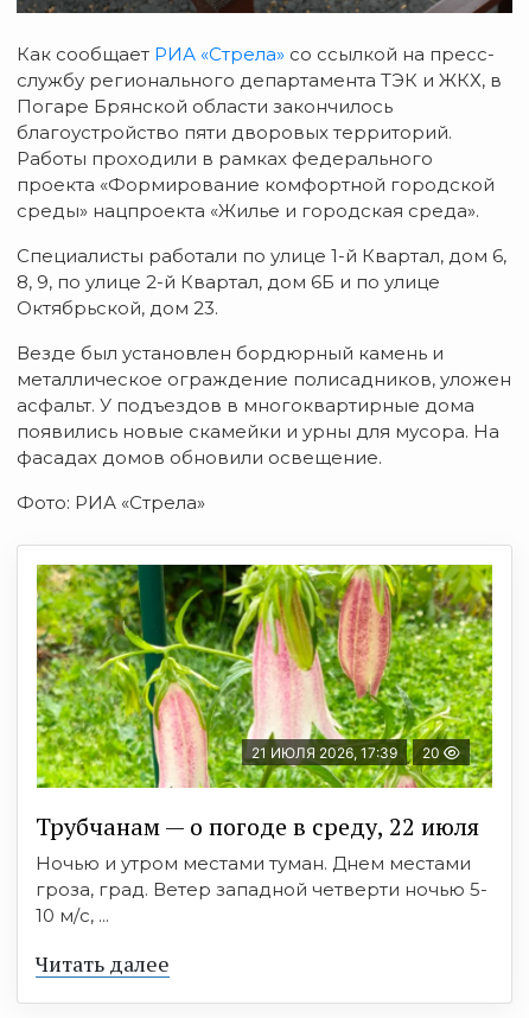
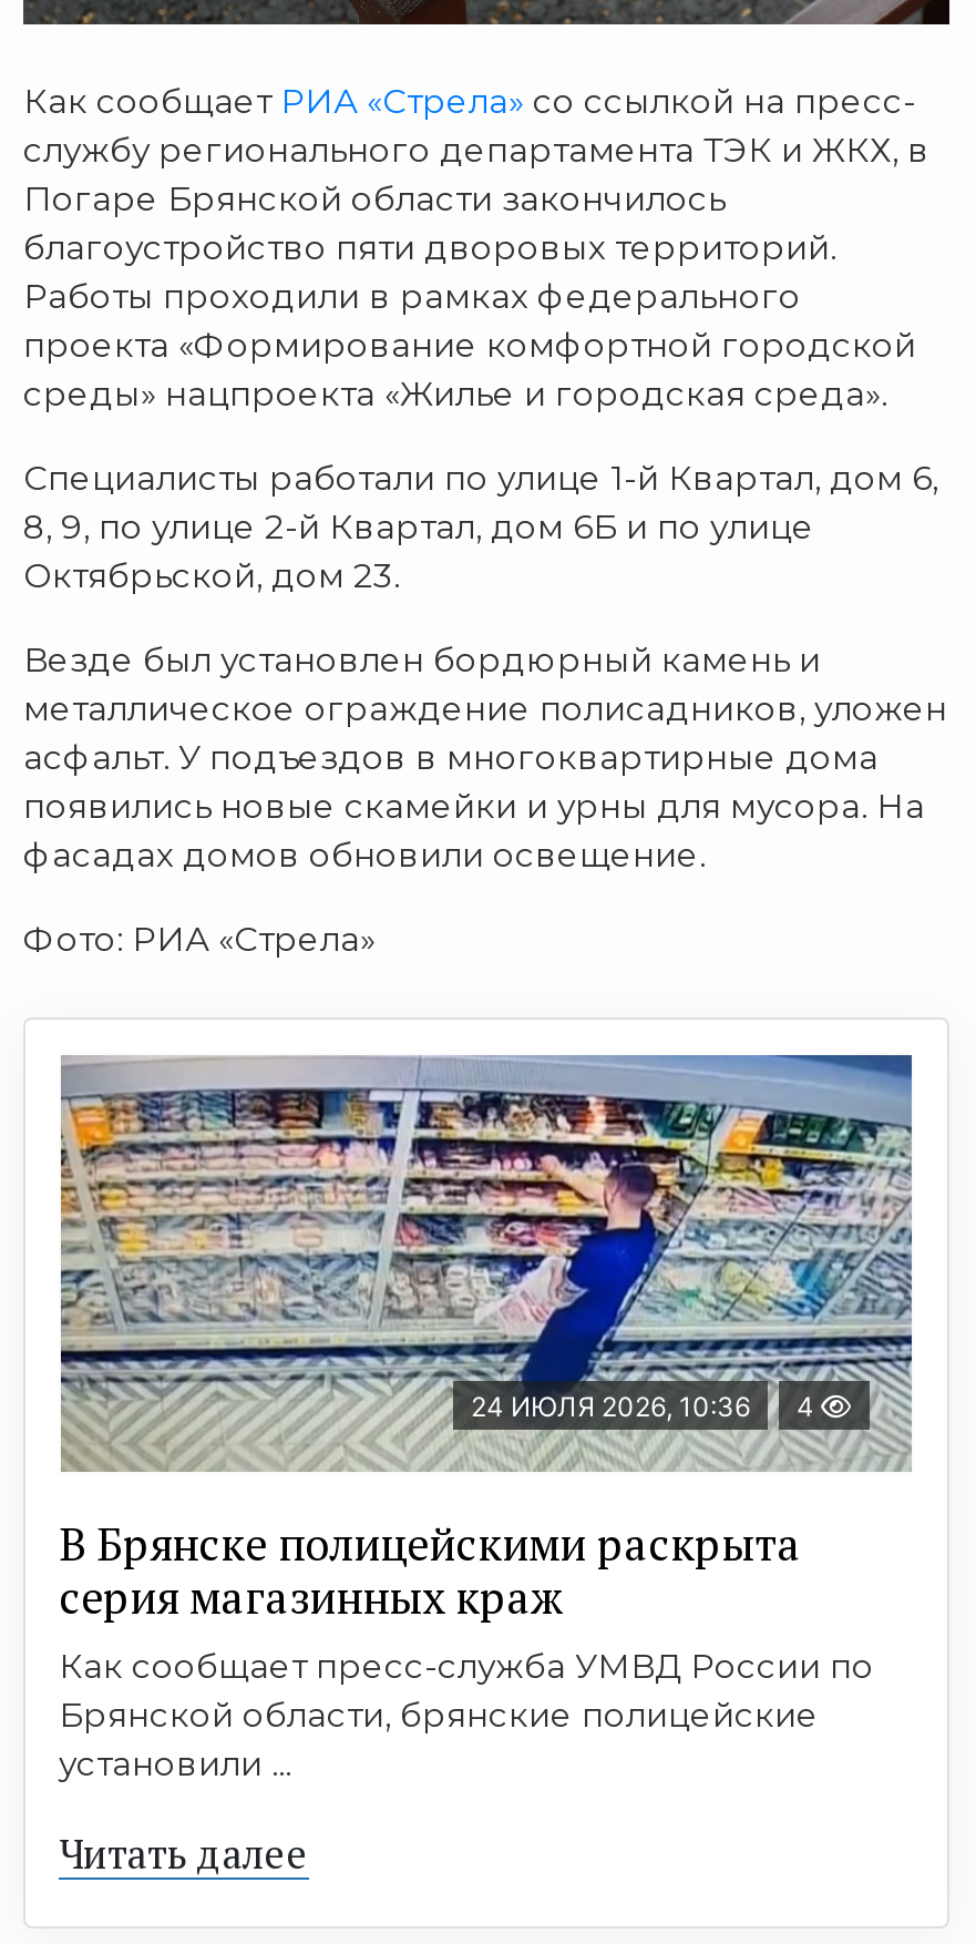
[36,564,493,789] [image] | 21 ИЮЛЯ 2026, 17:39 | 20 -> [59,1053,914,1472] [image] | 24 ИЮЛЯ 2026, 10:36 | 4
[36,811,487,927] Трубчанам — о погоде в среду, 22 июля | Ночью и утром местами туман. Днем местами | гроза, град. Ветер западной четверти ночью 5- | 10 м/с, ... -> [59,1515,874,1785] В Брянске полицейскими раскрыта | серия магазинных краж | Как сообщает пресс-служба УМВД России по | Брянской области, брянские полицейские | установили ...

